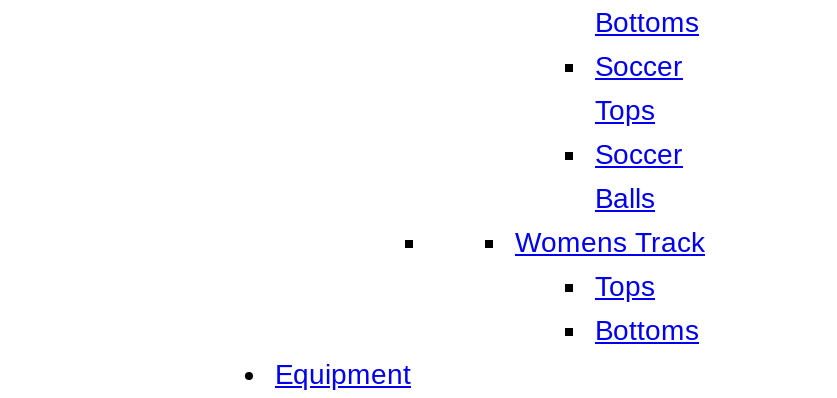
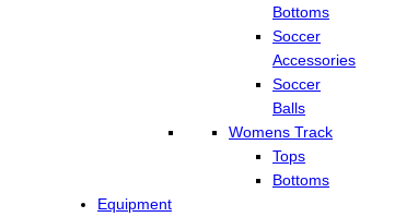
[595,95,655,127] Tops -> [272,52,356,69] Accessories

